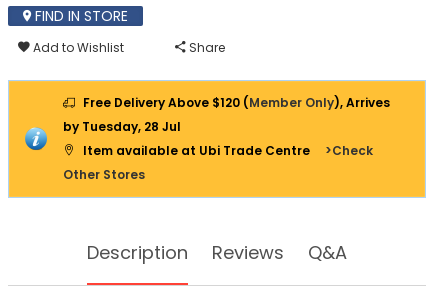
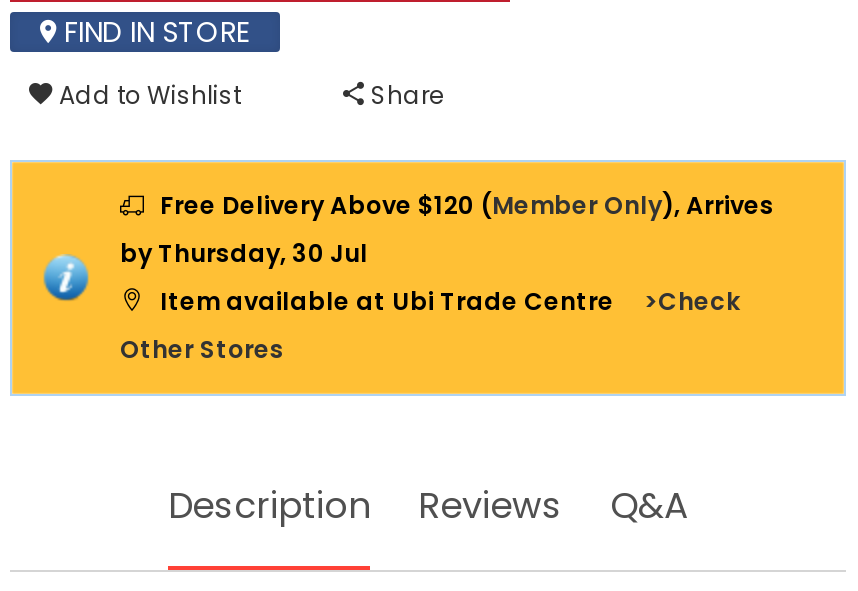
[63,118,181,135] by Tuesday, 28 Jul -> [120,236,368,270] by Thursday, 30 Jul

